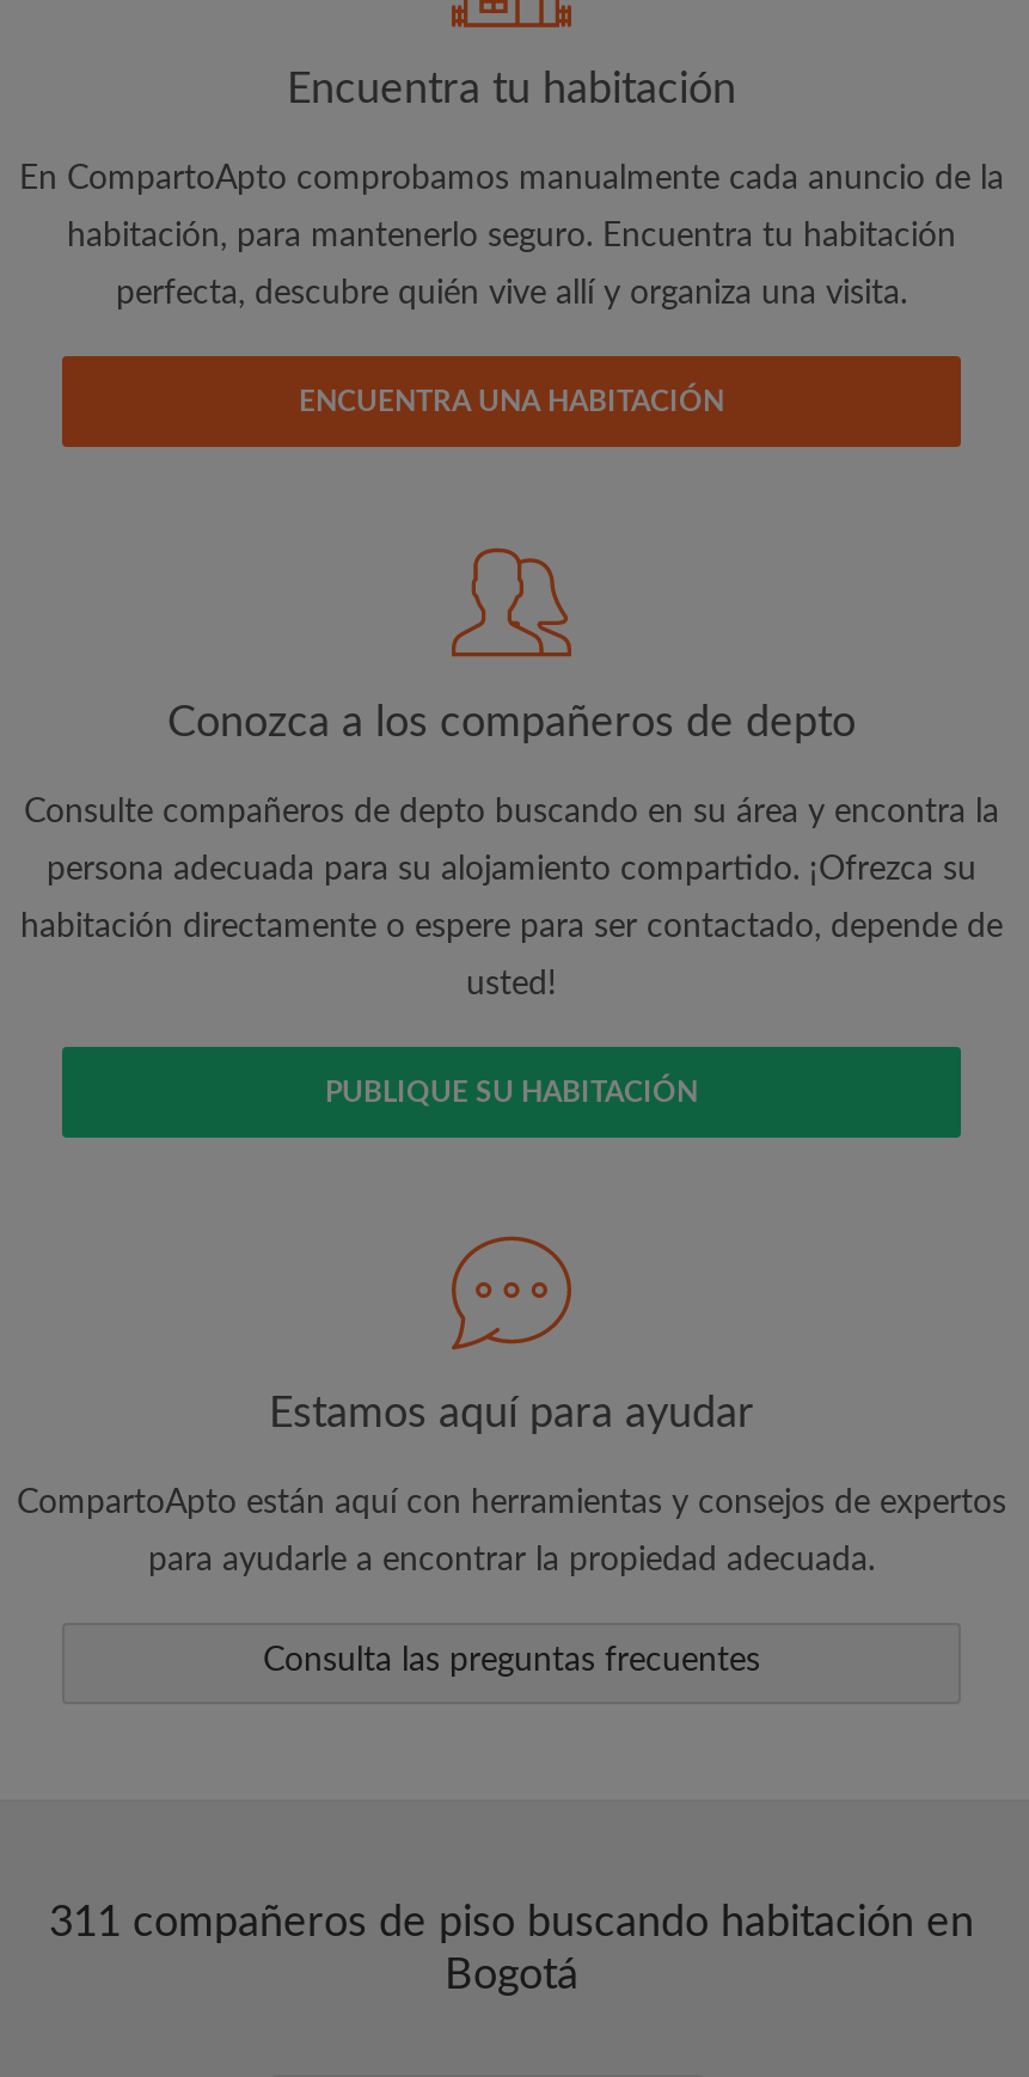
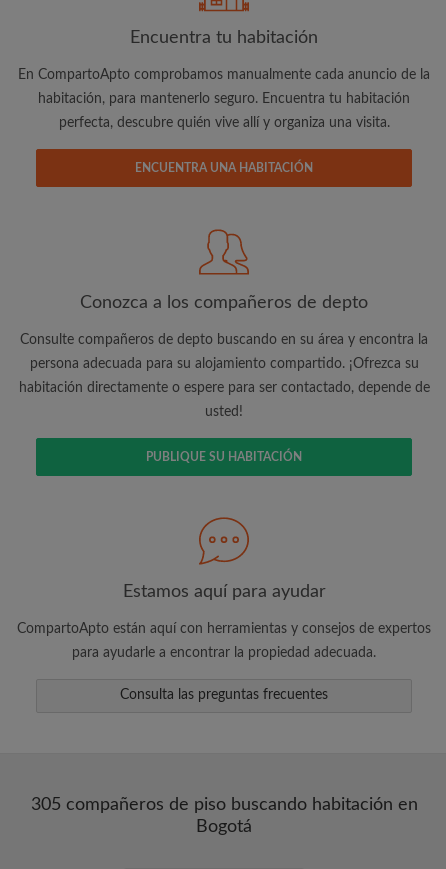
[49,1903,974,1946] 311 compañeros de piso buscando habitación en -> [30,796,417,814] 305 compañeros de piso buscando habitación en

